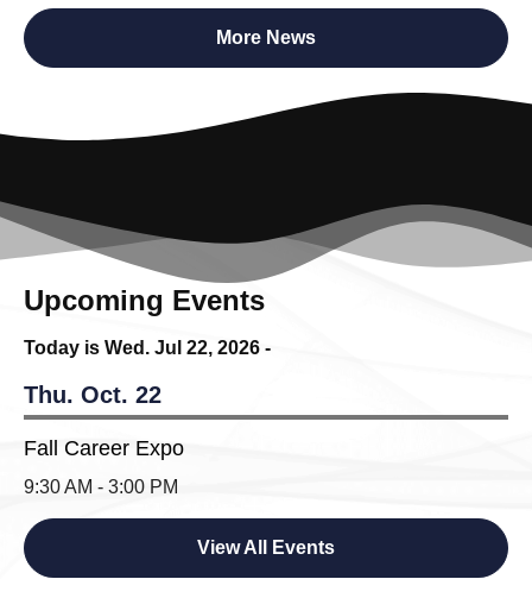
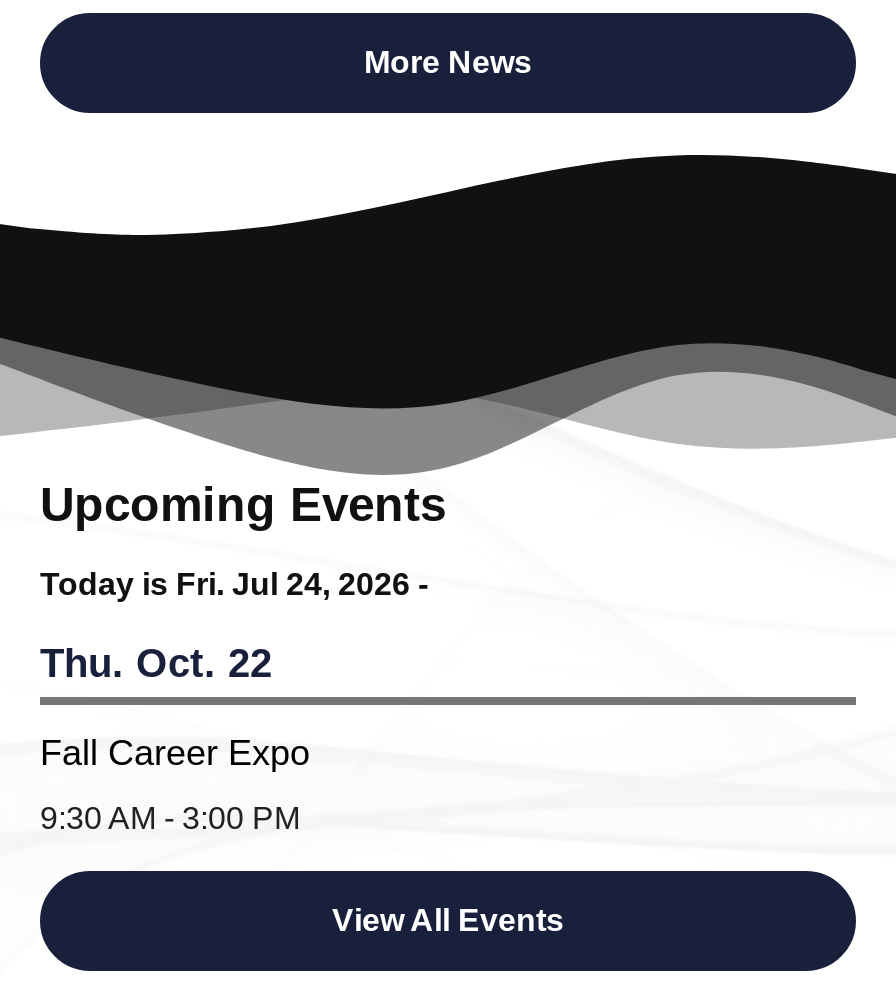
[24,338,271,358] Today is Wed. Jul 22, 2026 - -> [40,567,428,601] Today is Fri. Jul 24, 2026 -

